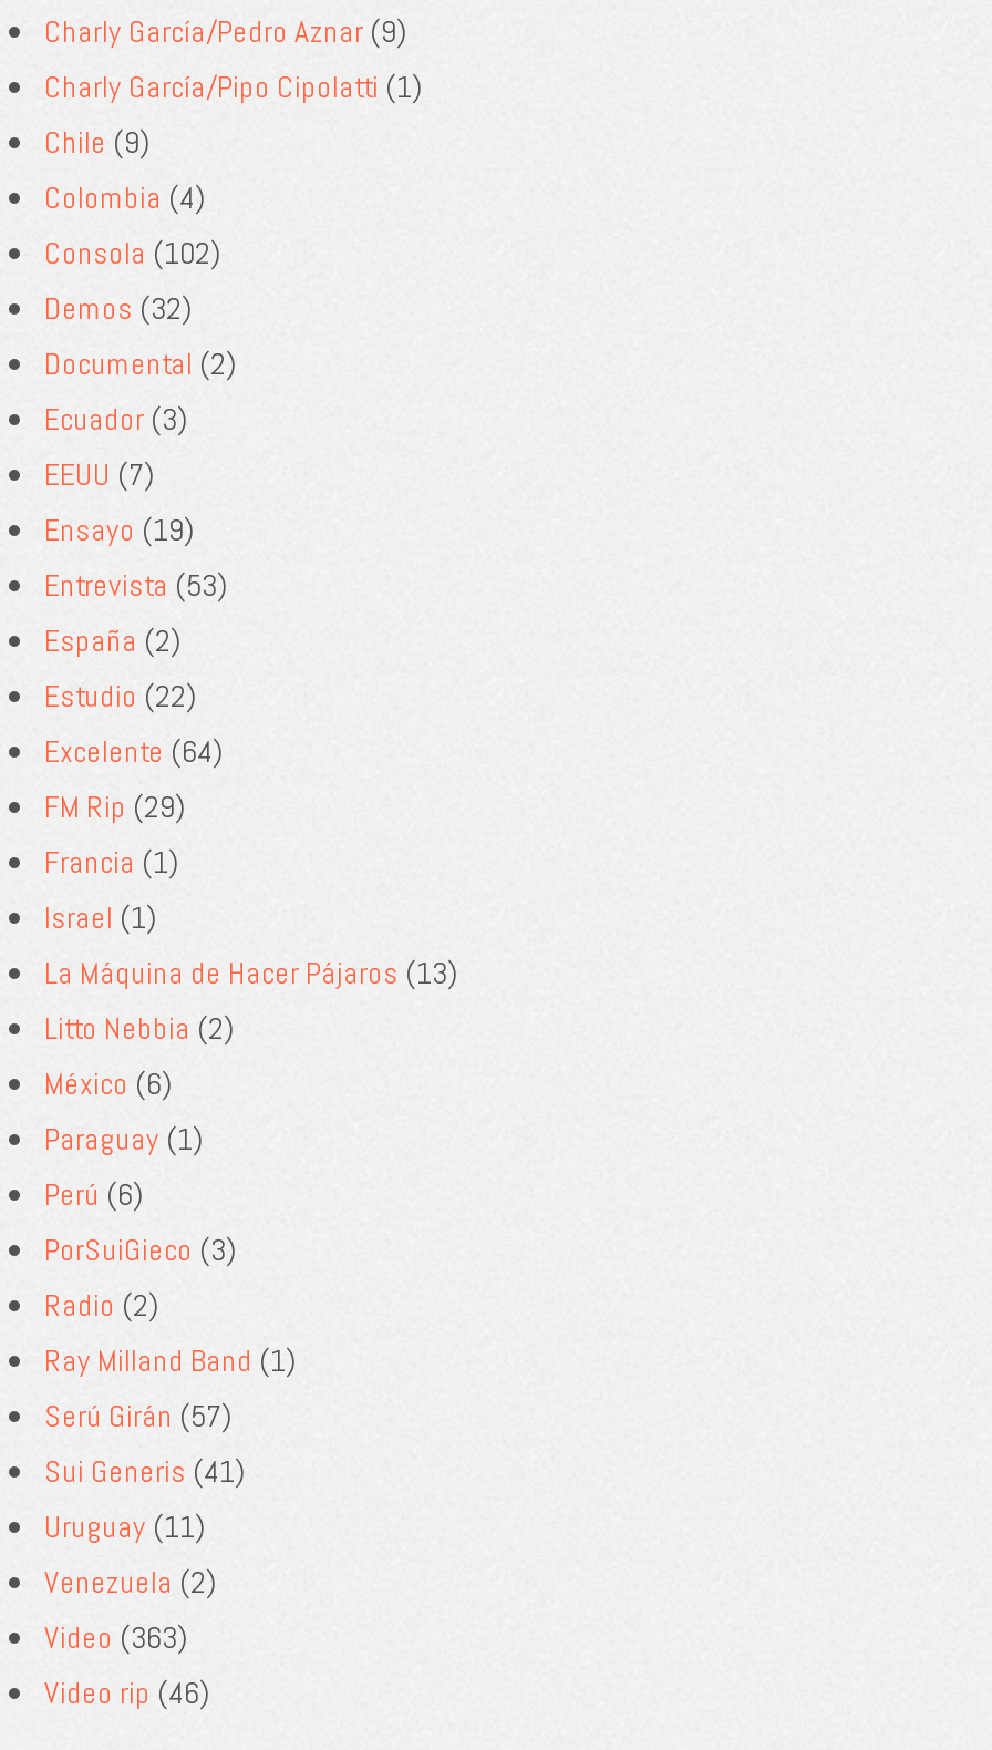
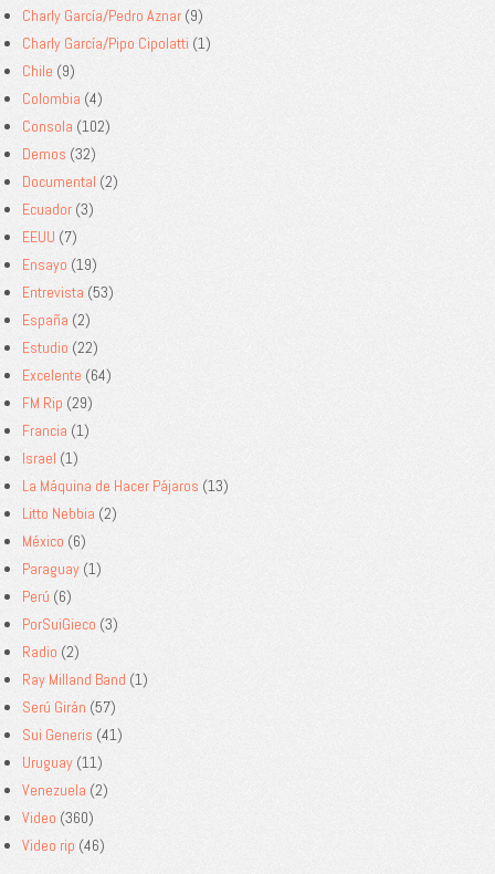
[44,1617,188,1657] Video (363) -> [22,808,94,828] Video (360)

